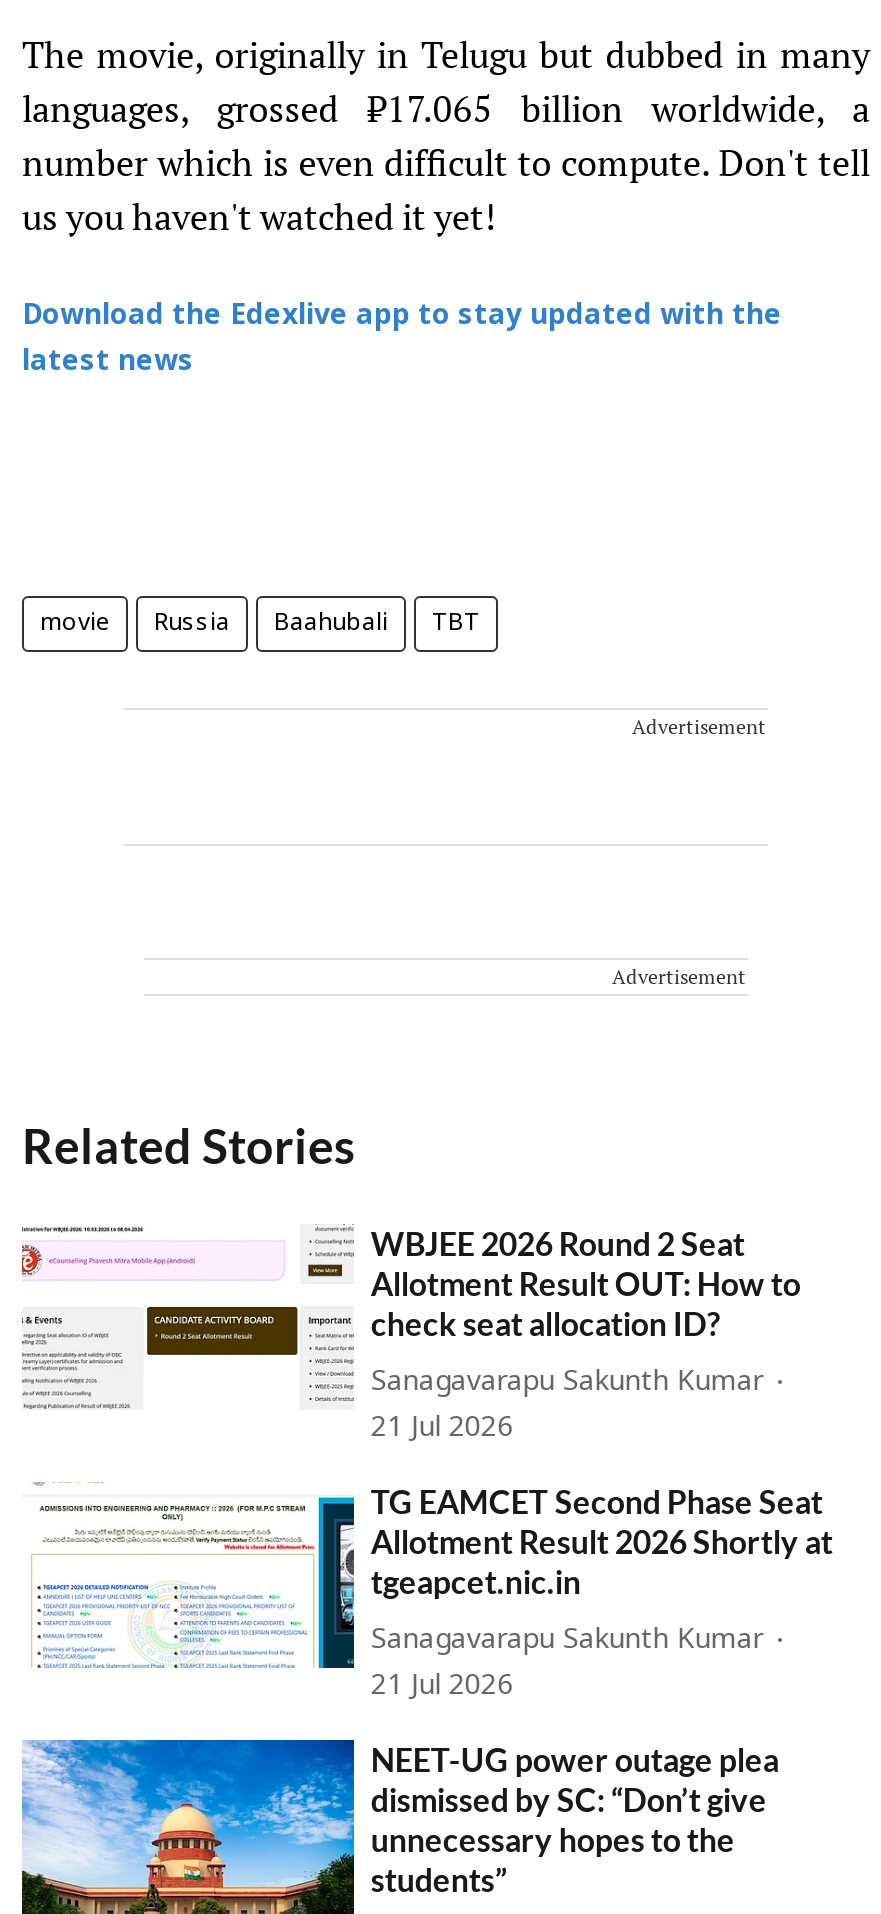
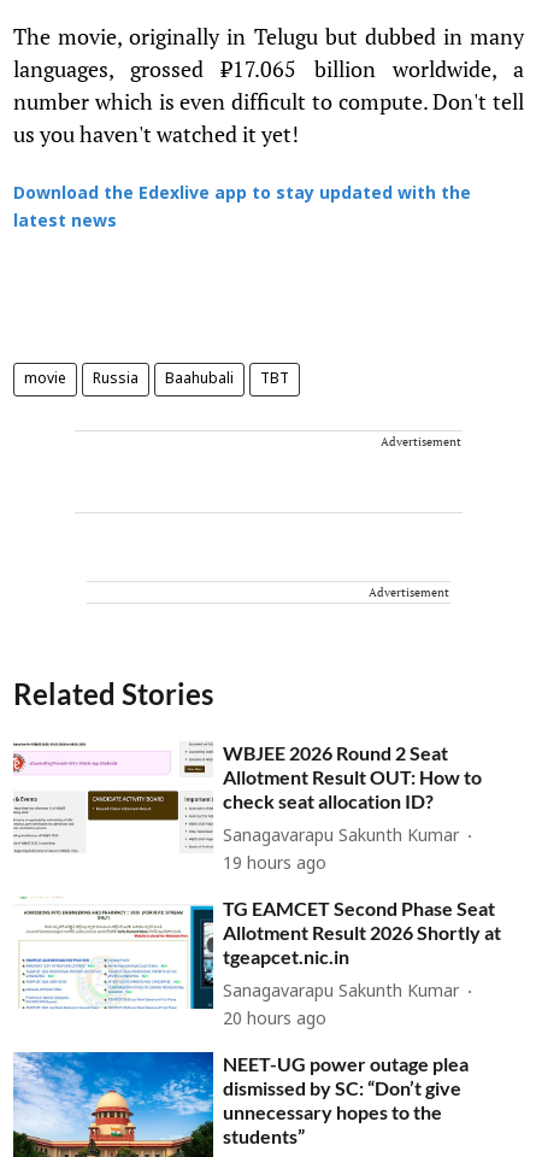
[371,1411,513,1445] 21 Jul 2026 -> [223,854,327,874] 19 hours ago
[371,1669,513,1703] 21 Jul 2026 -> [223,1009,327,1030] 20 hours ago

